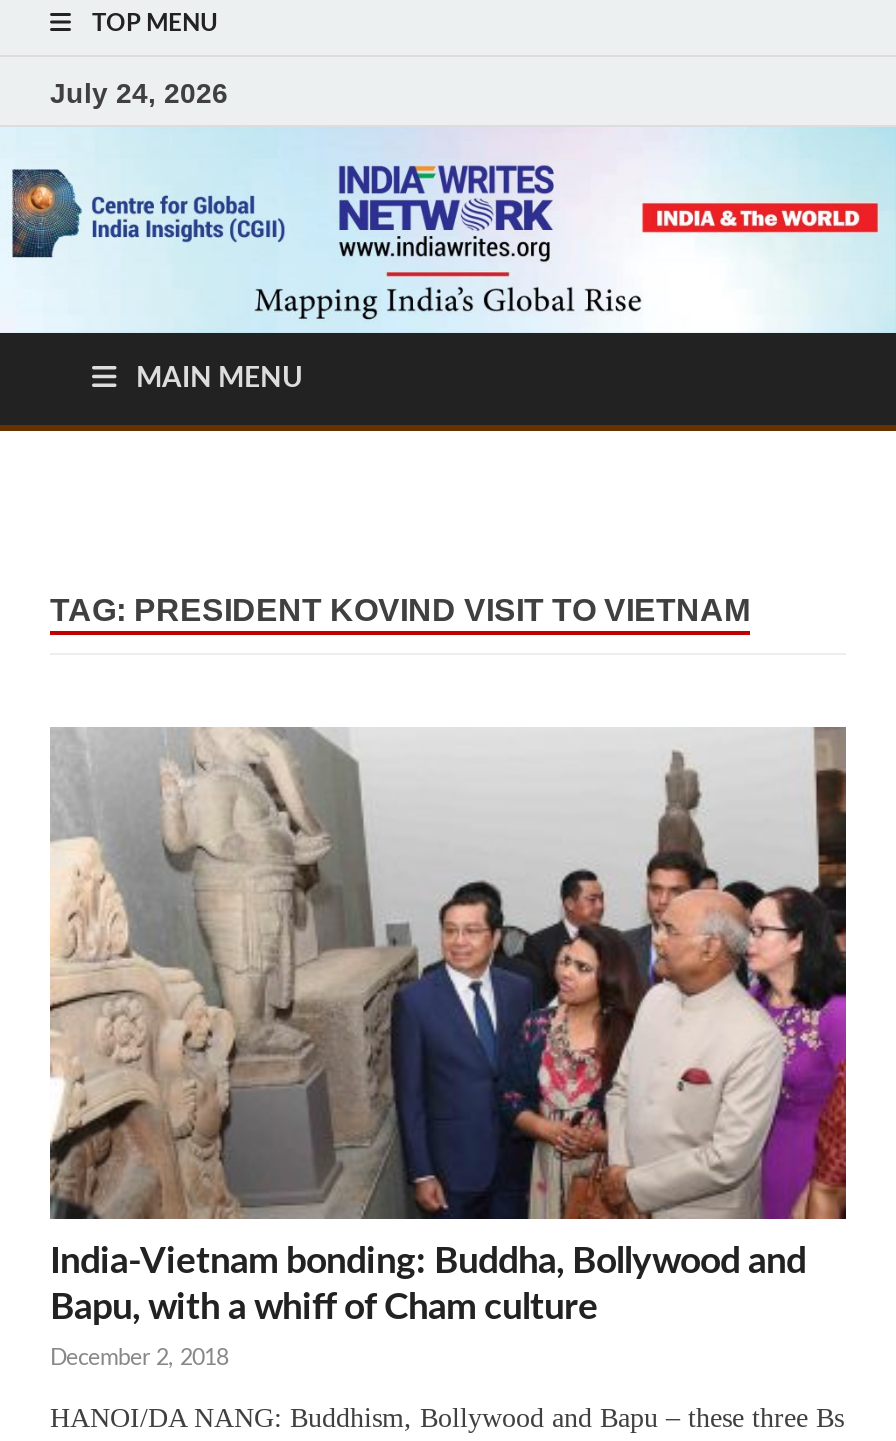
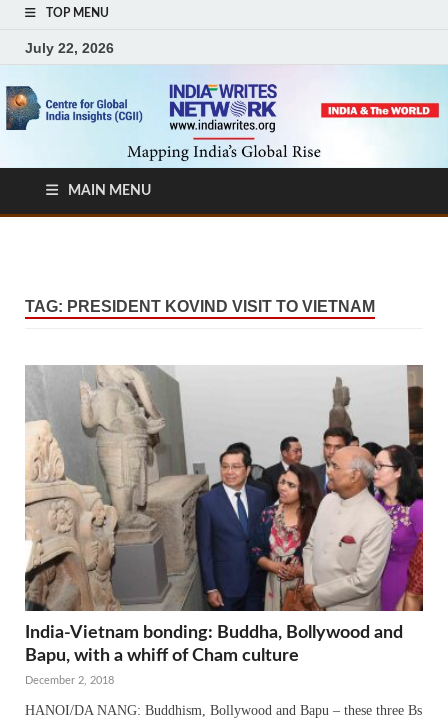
[50,76,228,108] July 24, 2026 -> [25,39,114,55] July 22, 2026

